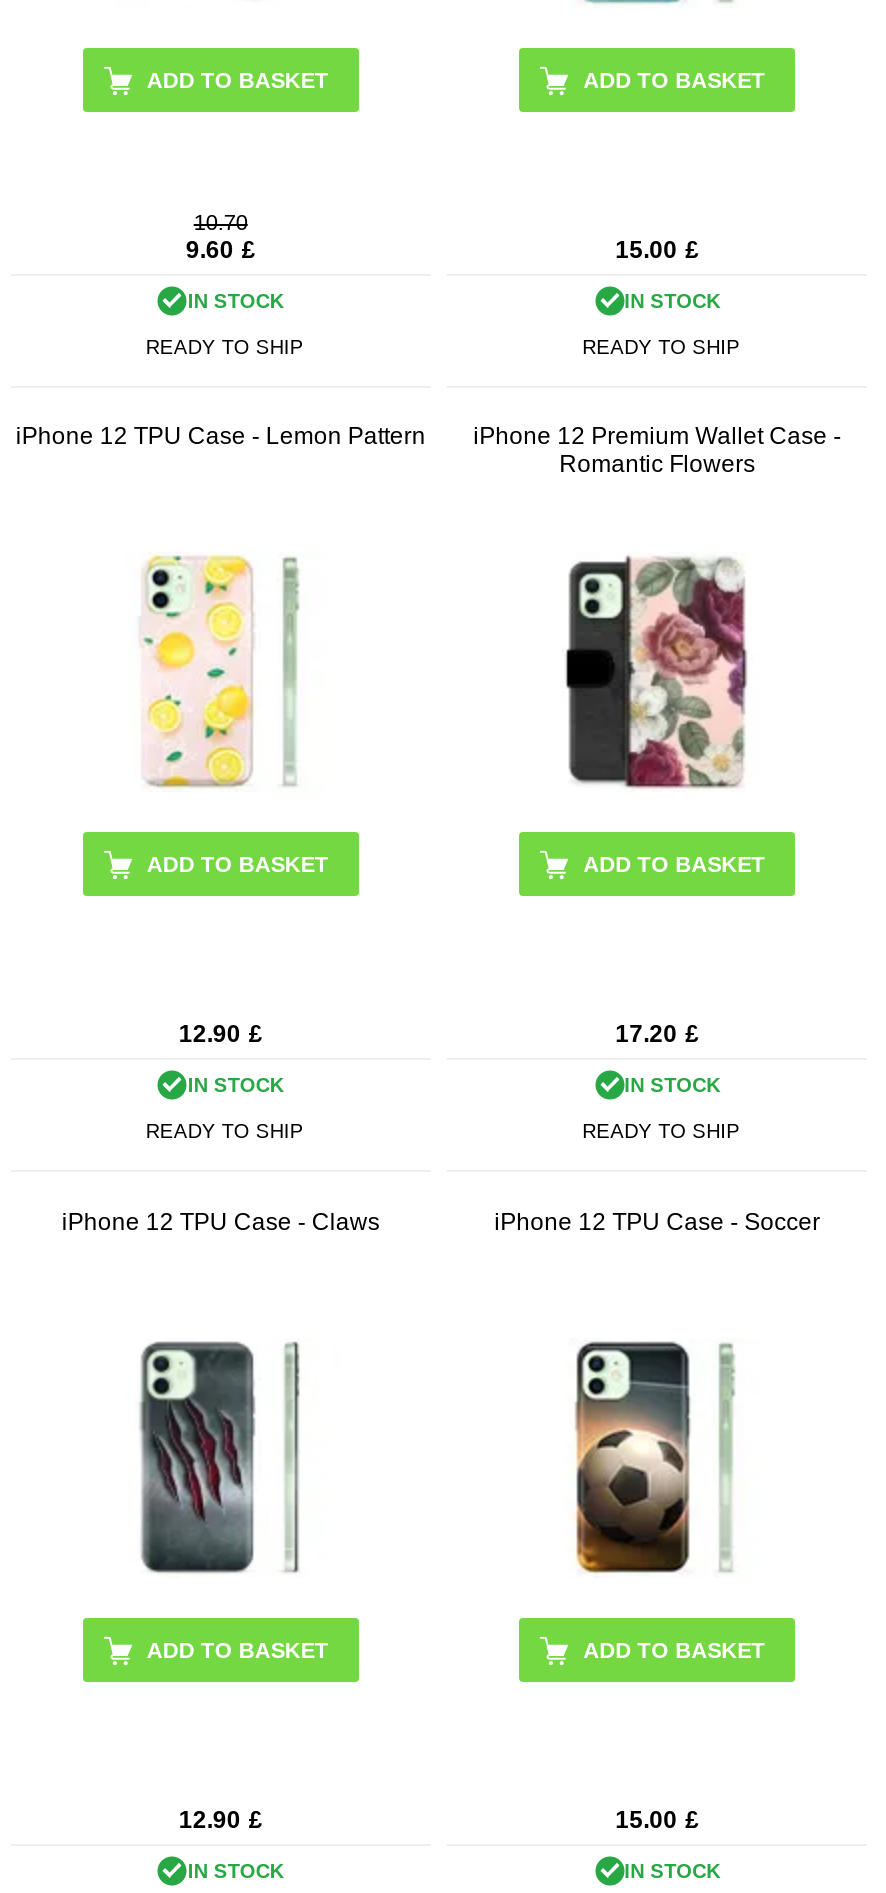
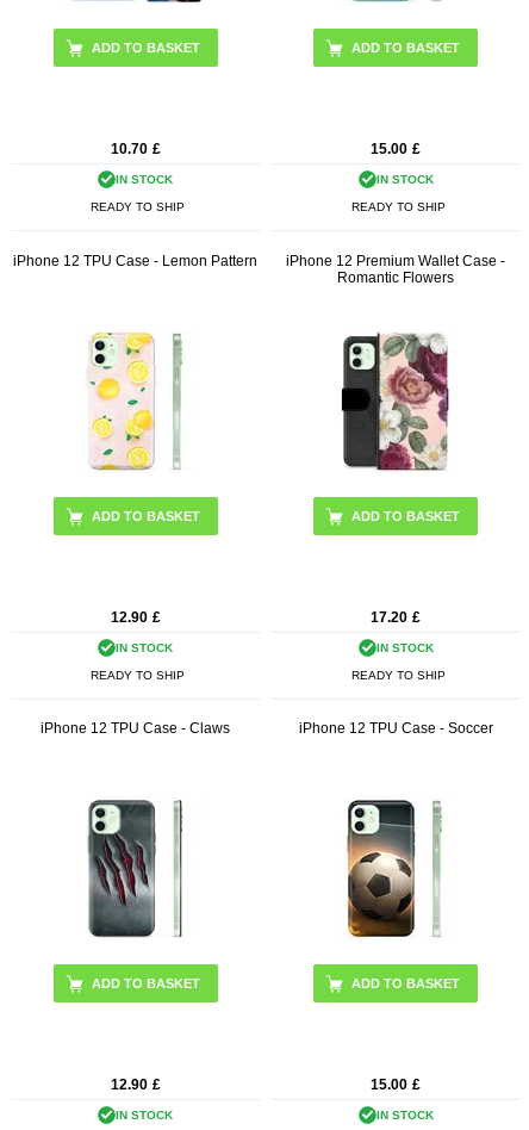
[186,210,256,264] 10.70 | 9.60 £ -> [111,141,161,157] 10.70 £

